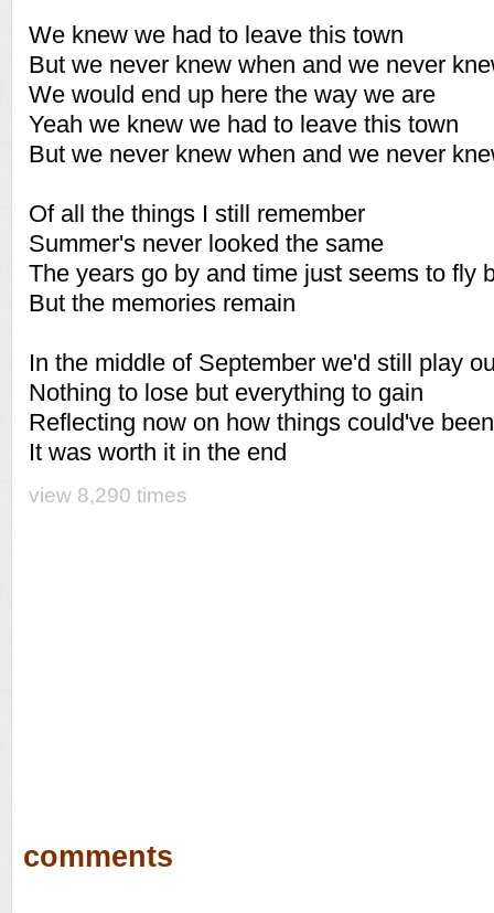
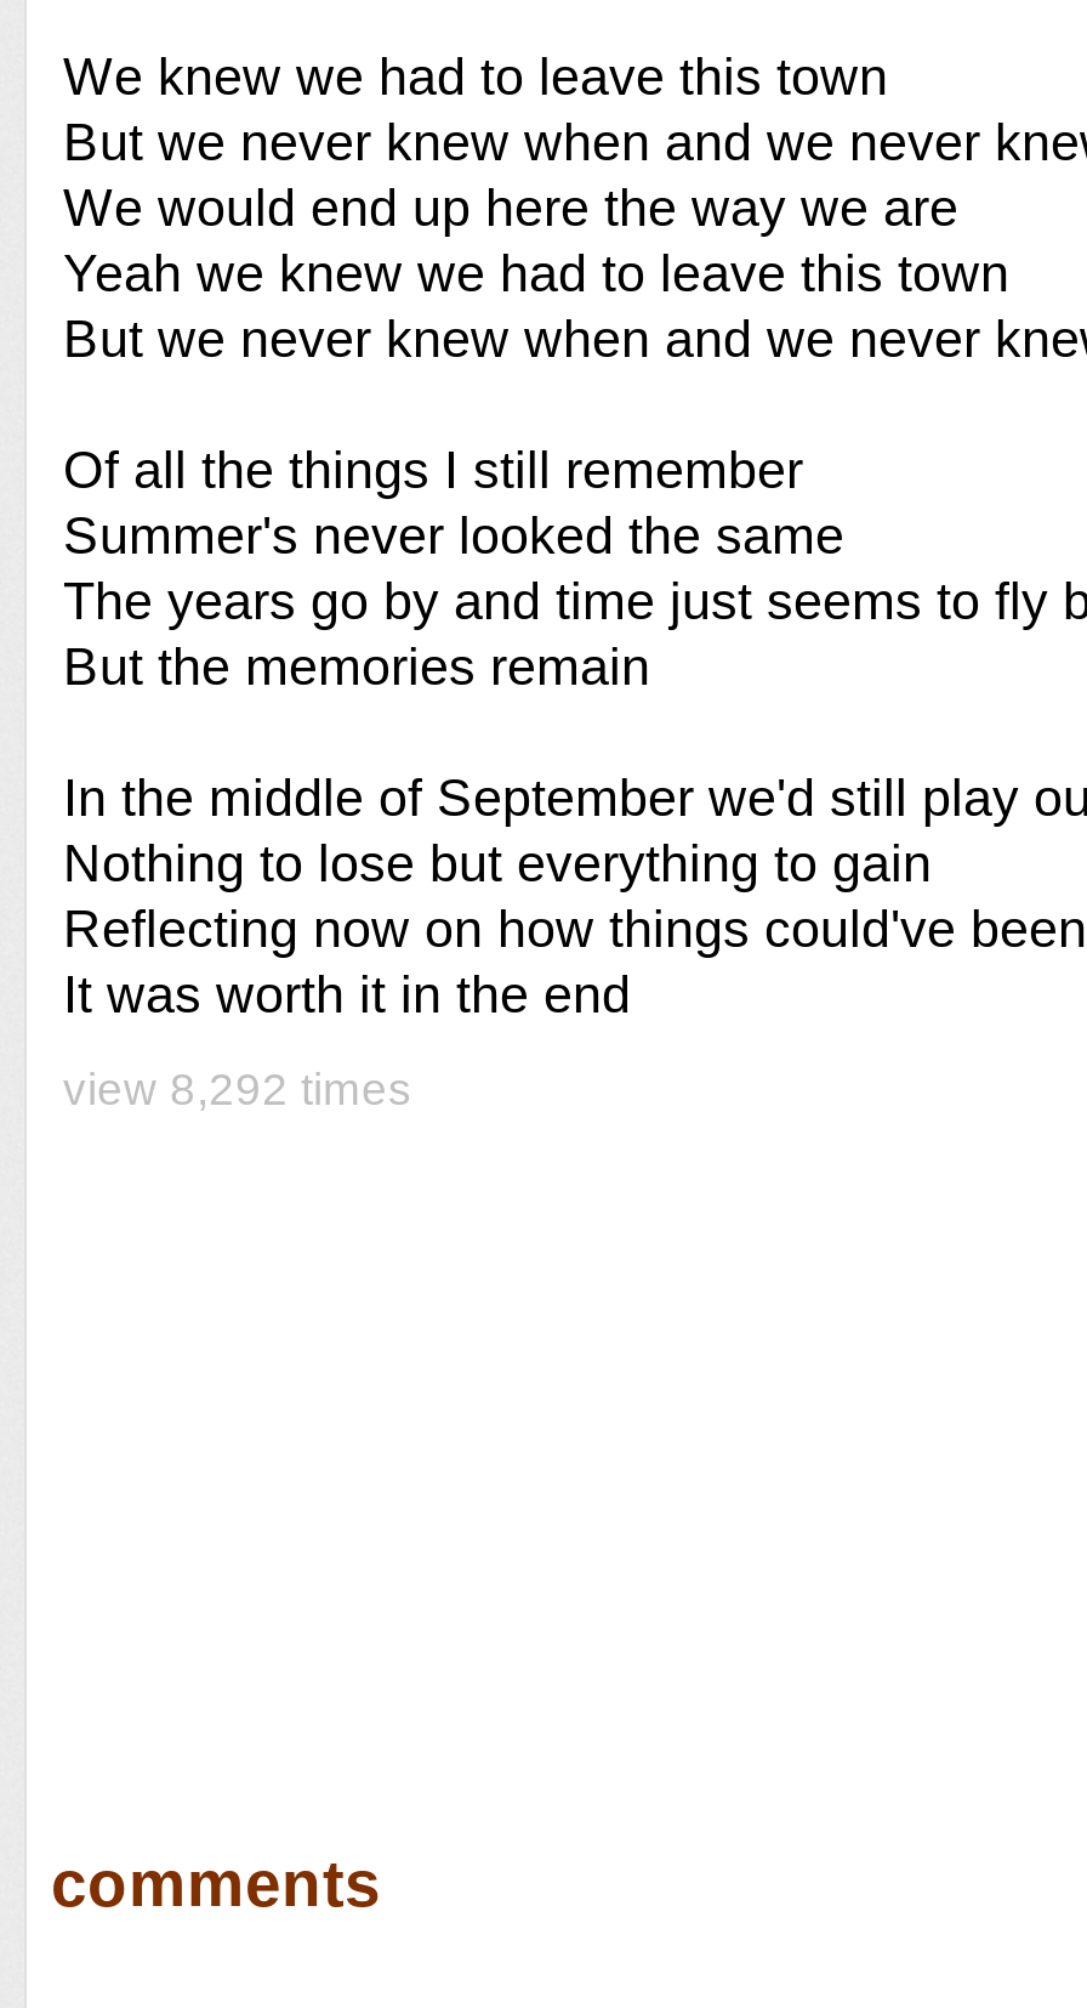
[29,484,187,507] view 8,290 times -> [63,1063,412,1114] view 8,292 times

